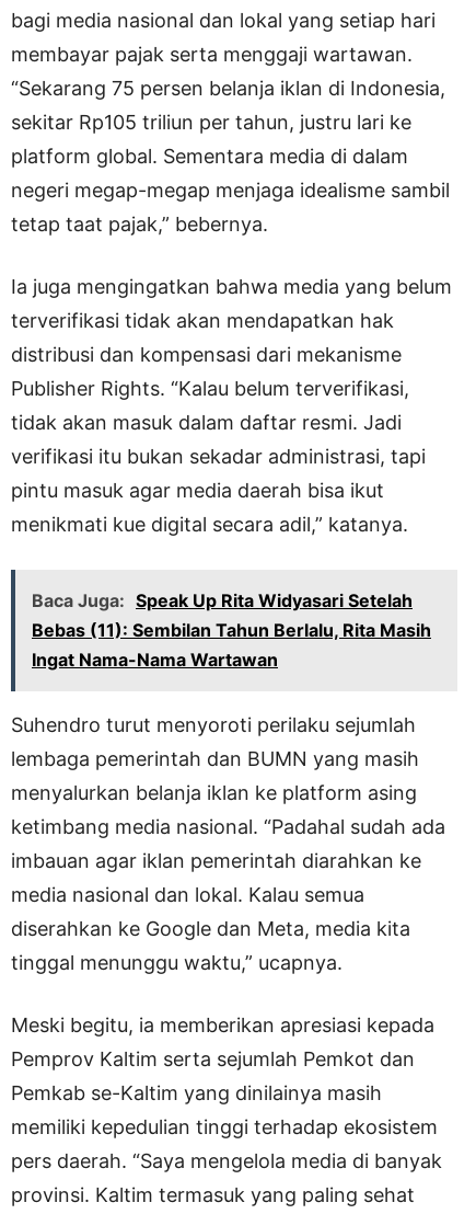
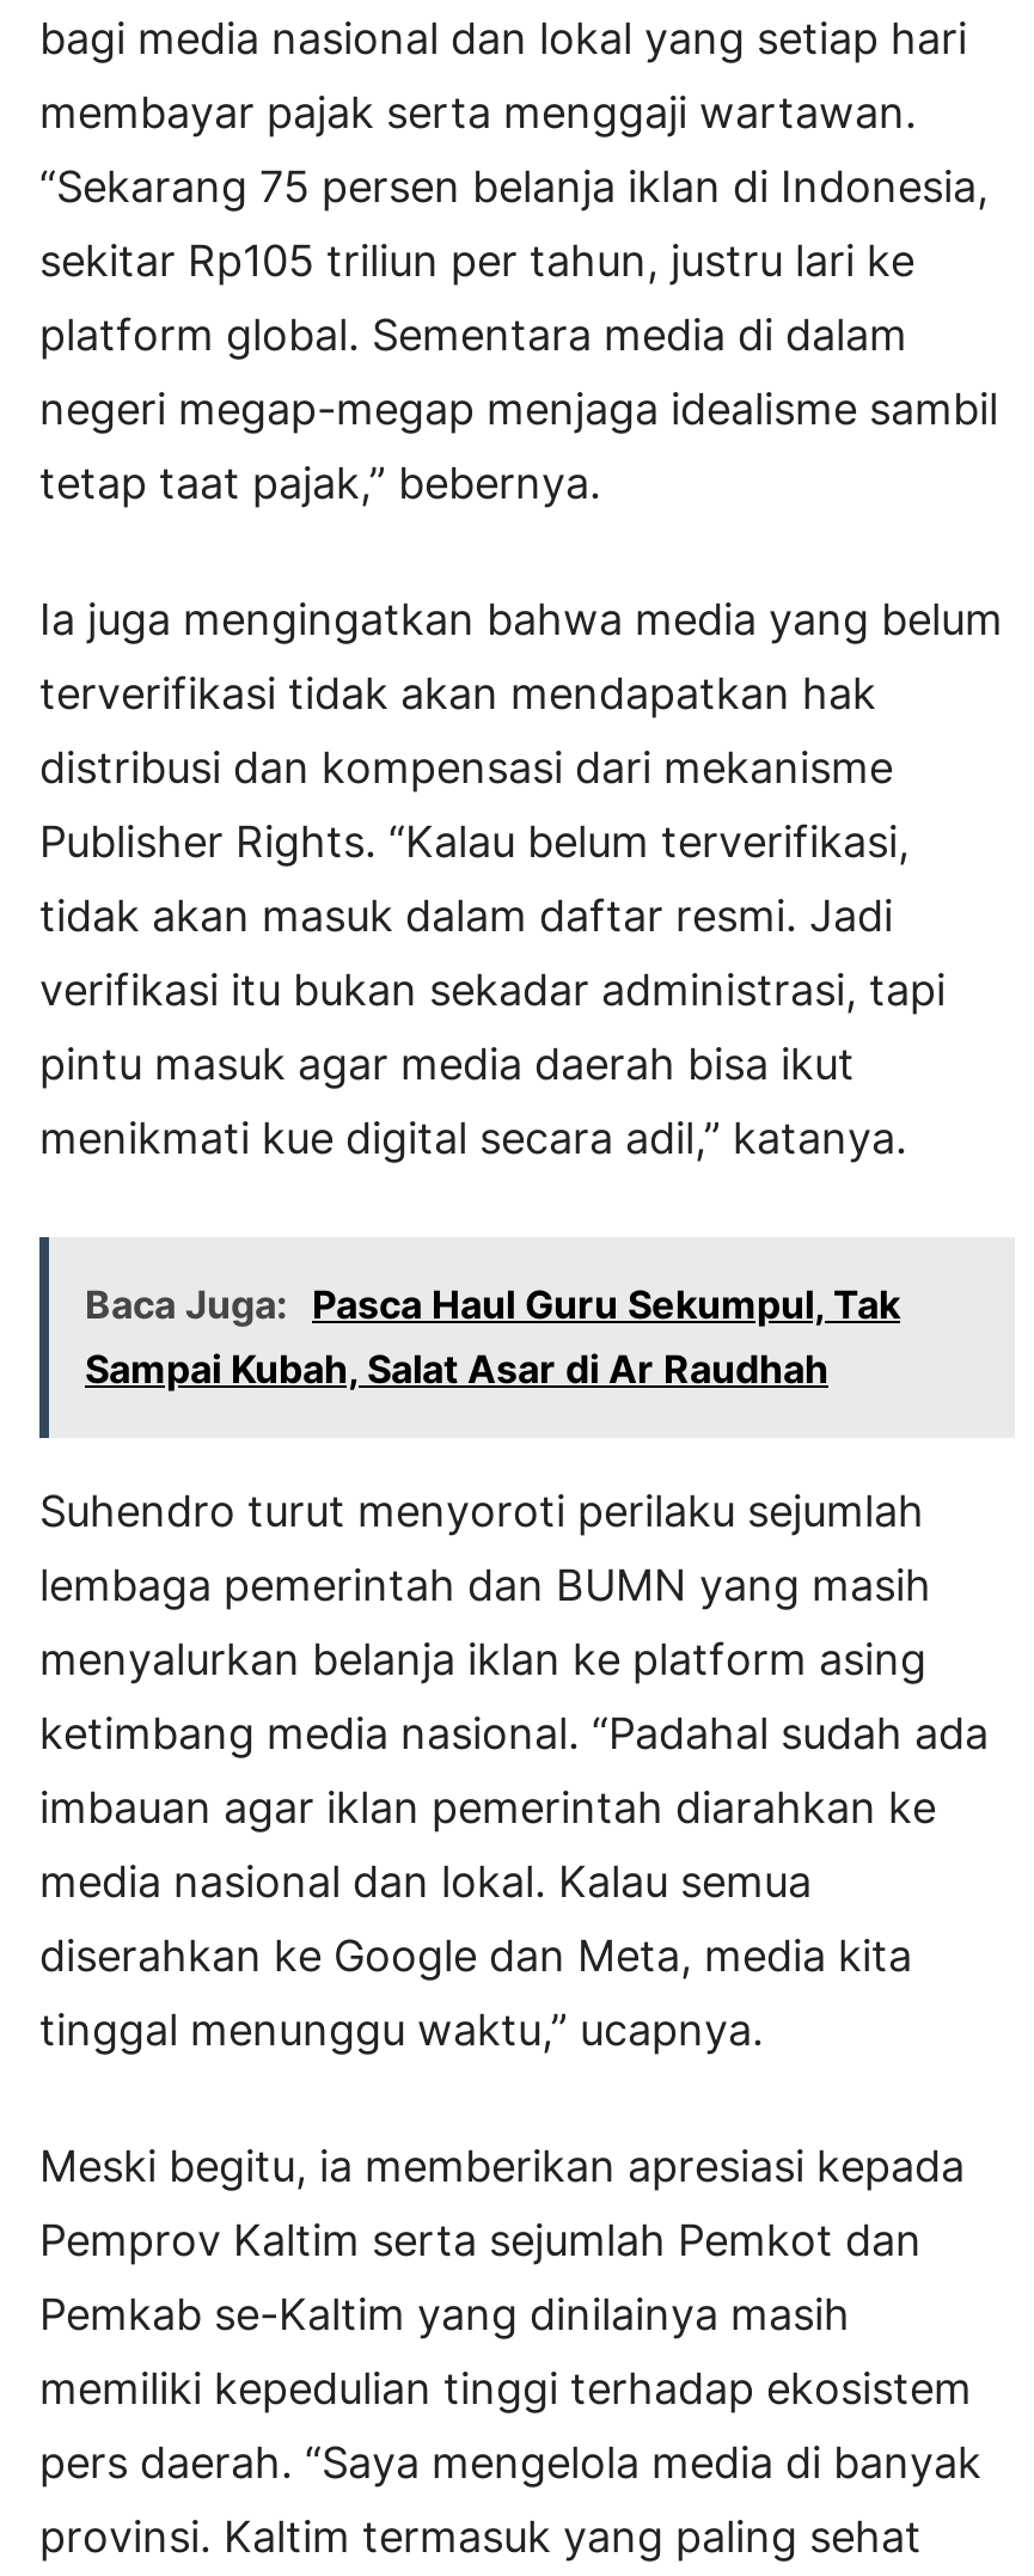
[32,589,431,670] Baca Juga: Speak Up Rita Widyasari Setelah | Bebas (11): Sembilan Tahun Berlalu, Rita Masih | Ingat Nama-Nama Wartawan -> [85,1280,900,1392] Baca Juga: Pasca Haul Guru Sekumpul, Tak | Sampai Kubah, Salat Asar di Ar Raudhah

